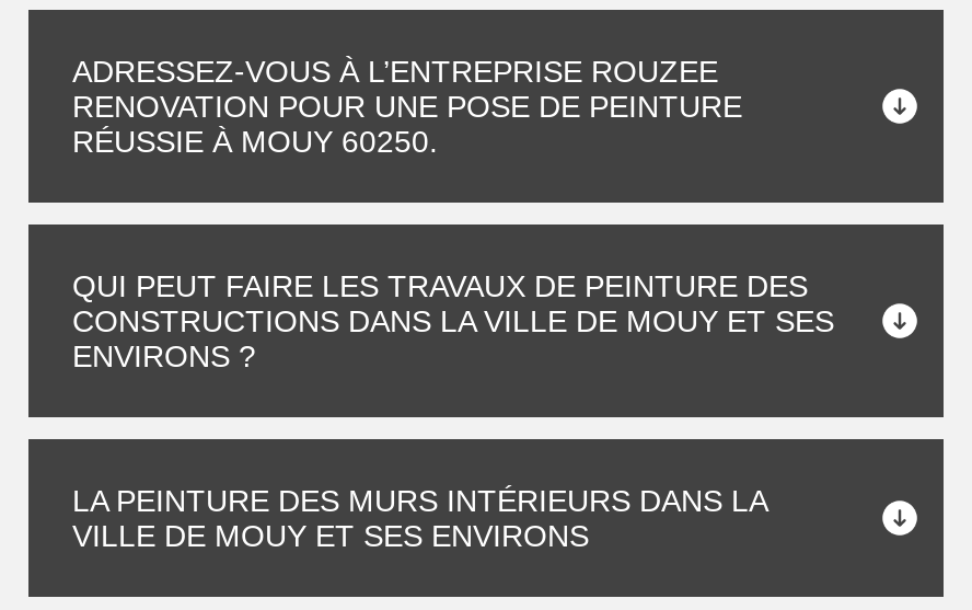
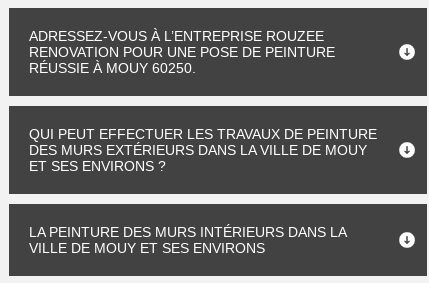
[72,268,834,373] QUI PEUT FAIRE LES TRAVAUX DE PEINTURE DES | CONSTRUCTIONS DANS LA VILLE DE MOUY ET SES | ENVIRONS ? -> [29,126,377,174] QUI PEUT EFFECTUER LES TRAVAUX DE PEINTURE | DES MURS EXTÉRIEURS DANS LA VILLE DE MOUY | ET SES ENVIRONS ?

